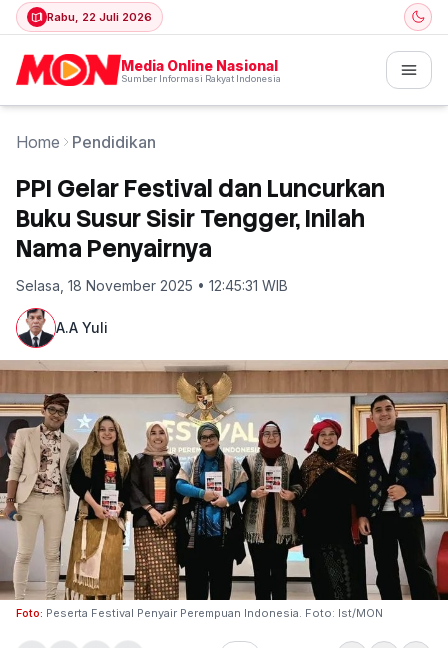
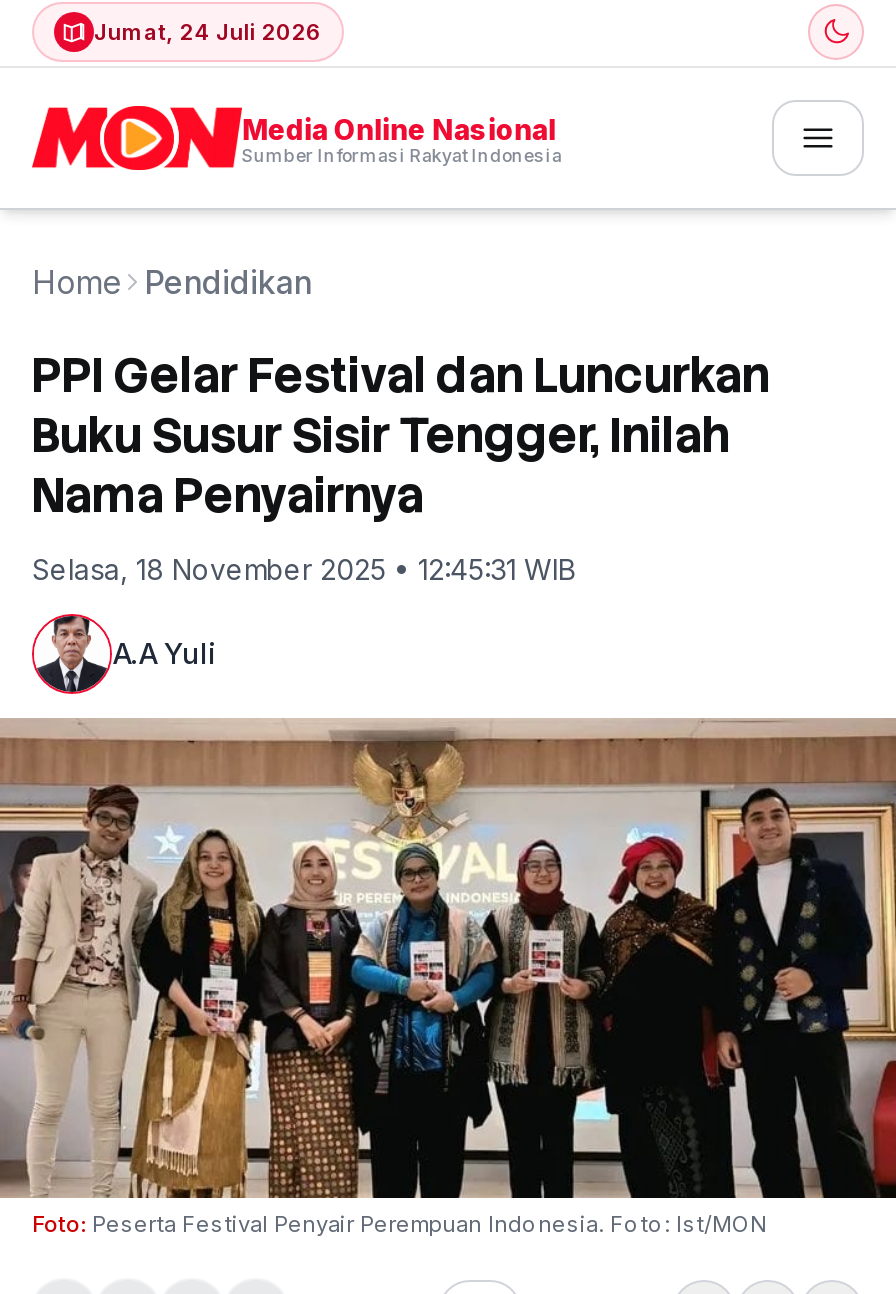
[47,10,152,24] Rabu, 22 Juli 2026 -> [94,18,322,46] Jumat, 24 Juli 2026

